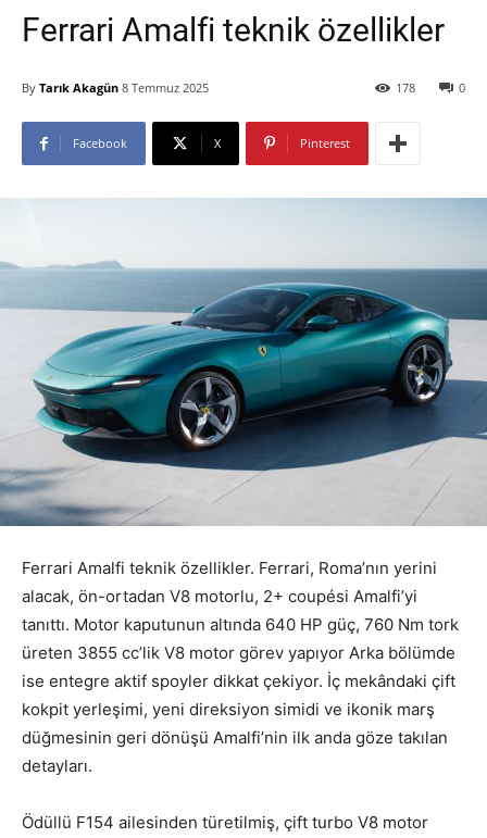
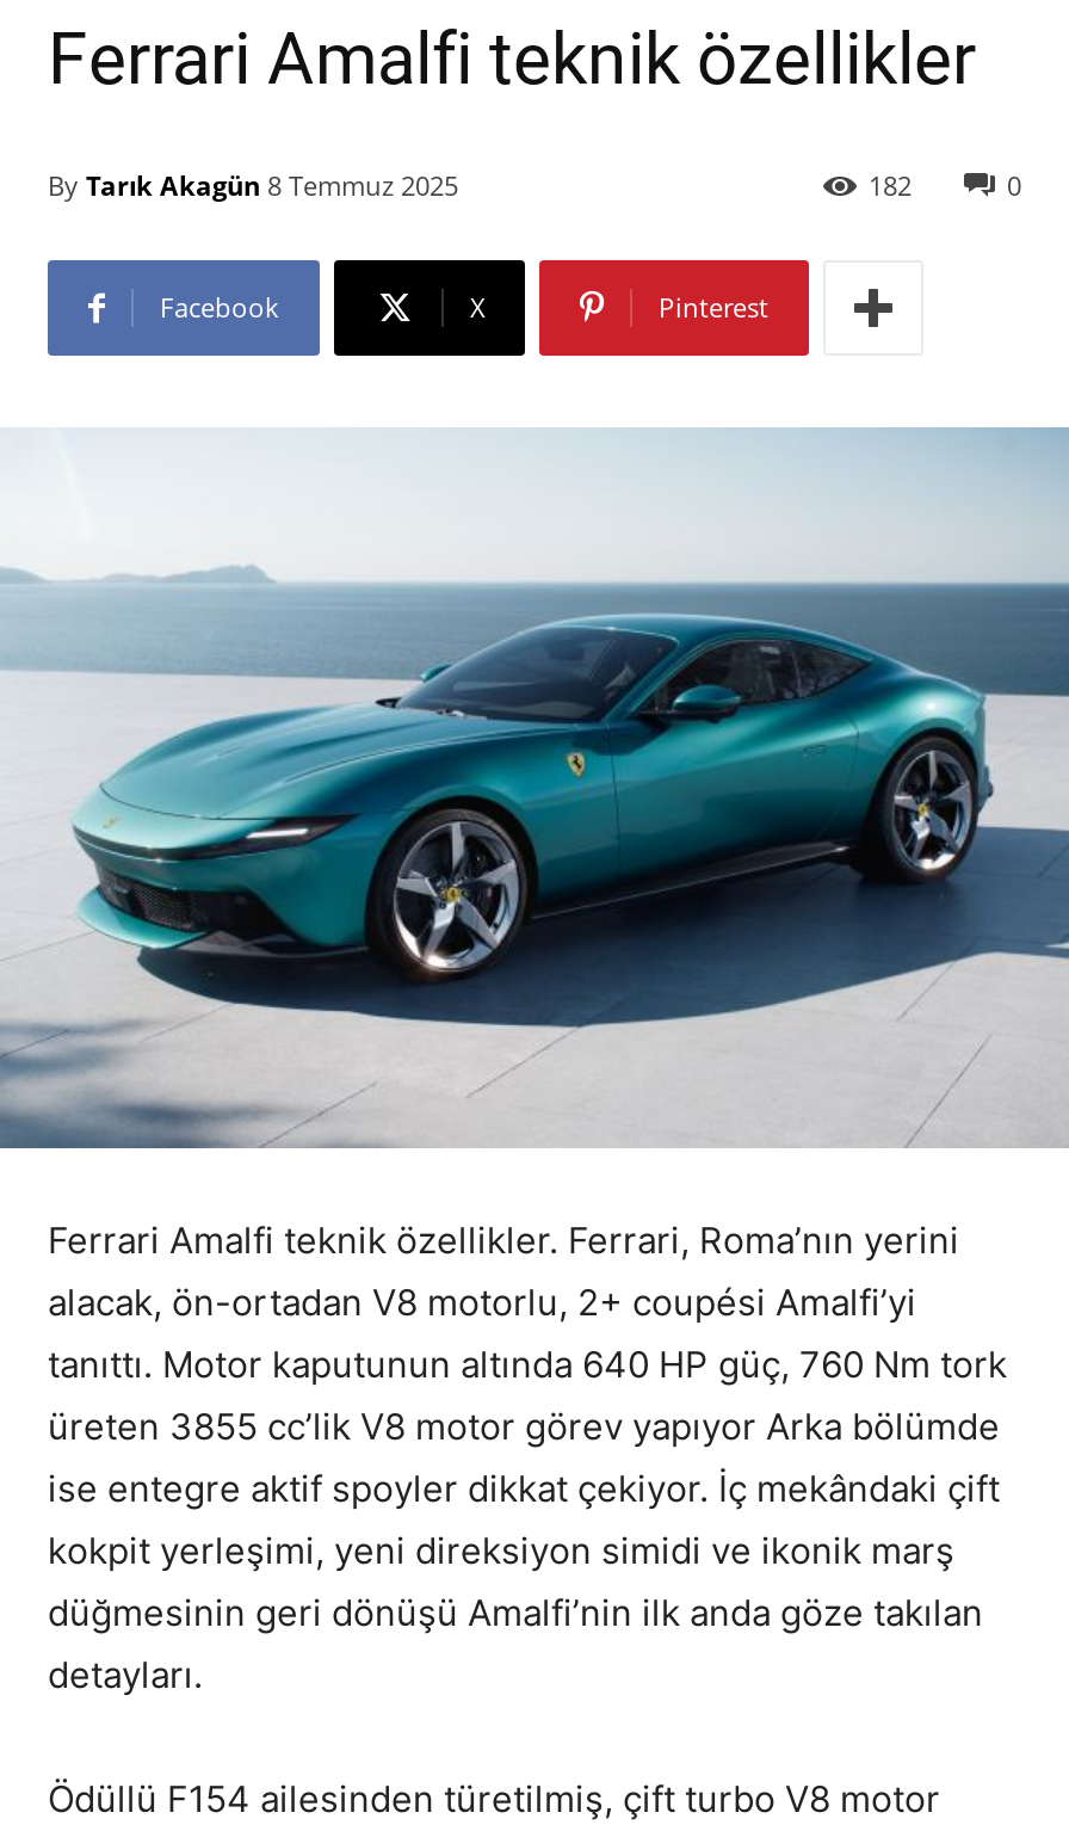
[396,79,415,96] 178 -> [869,167,912,203] 182

